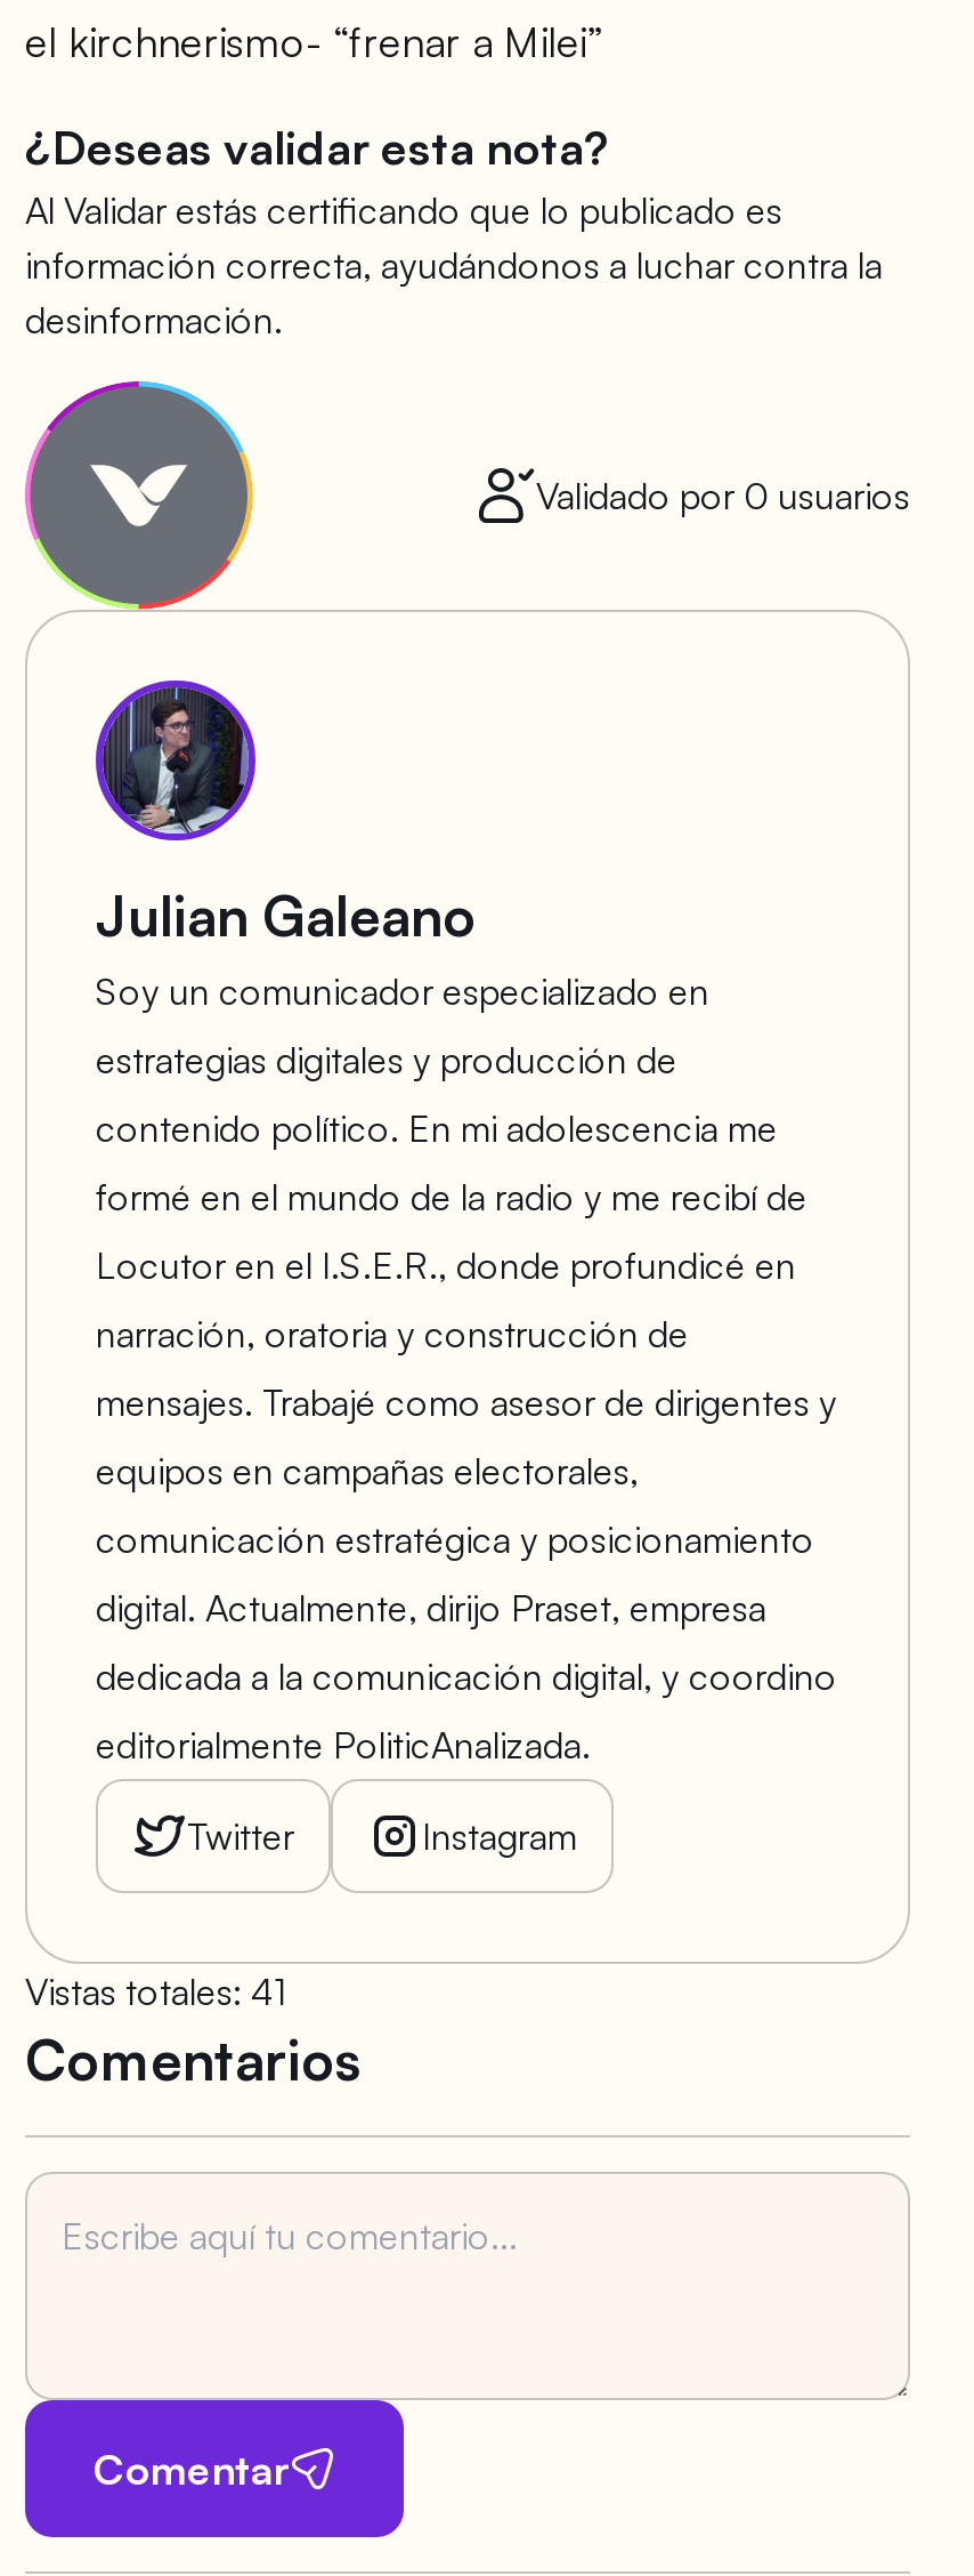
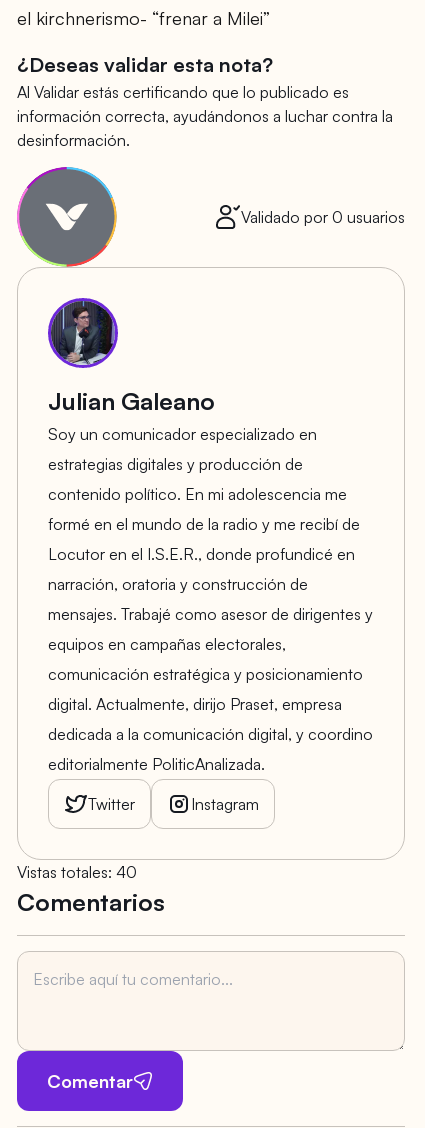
[25,1969,285,2014] Vistas totales: 41 -> [17,862,137,882] Vistas totales: 40

